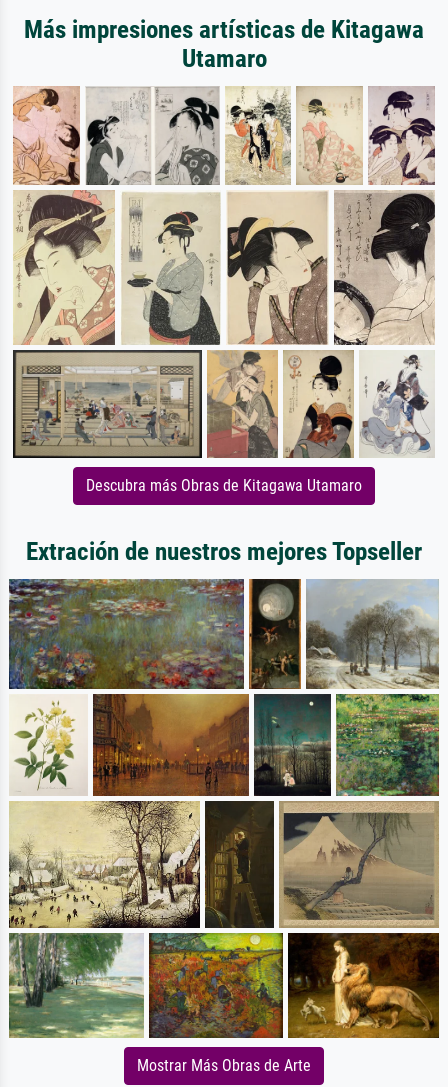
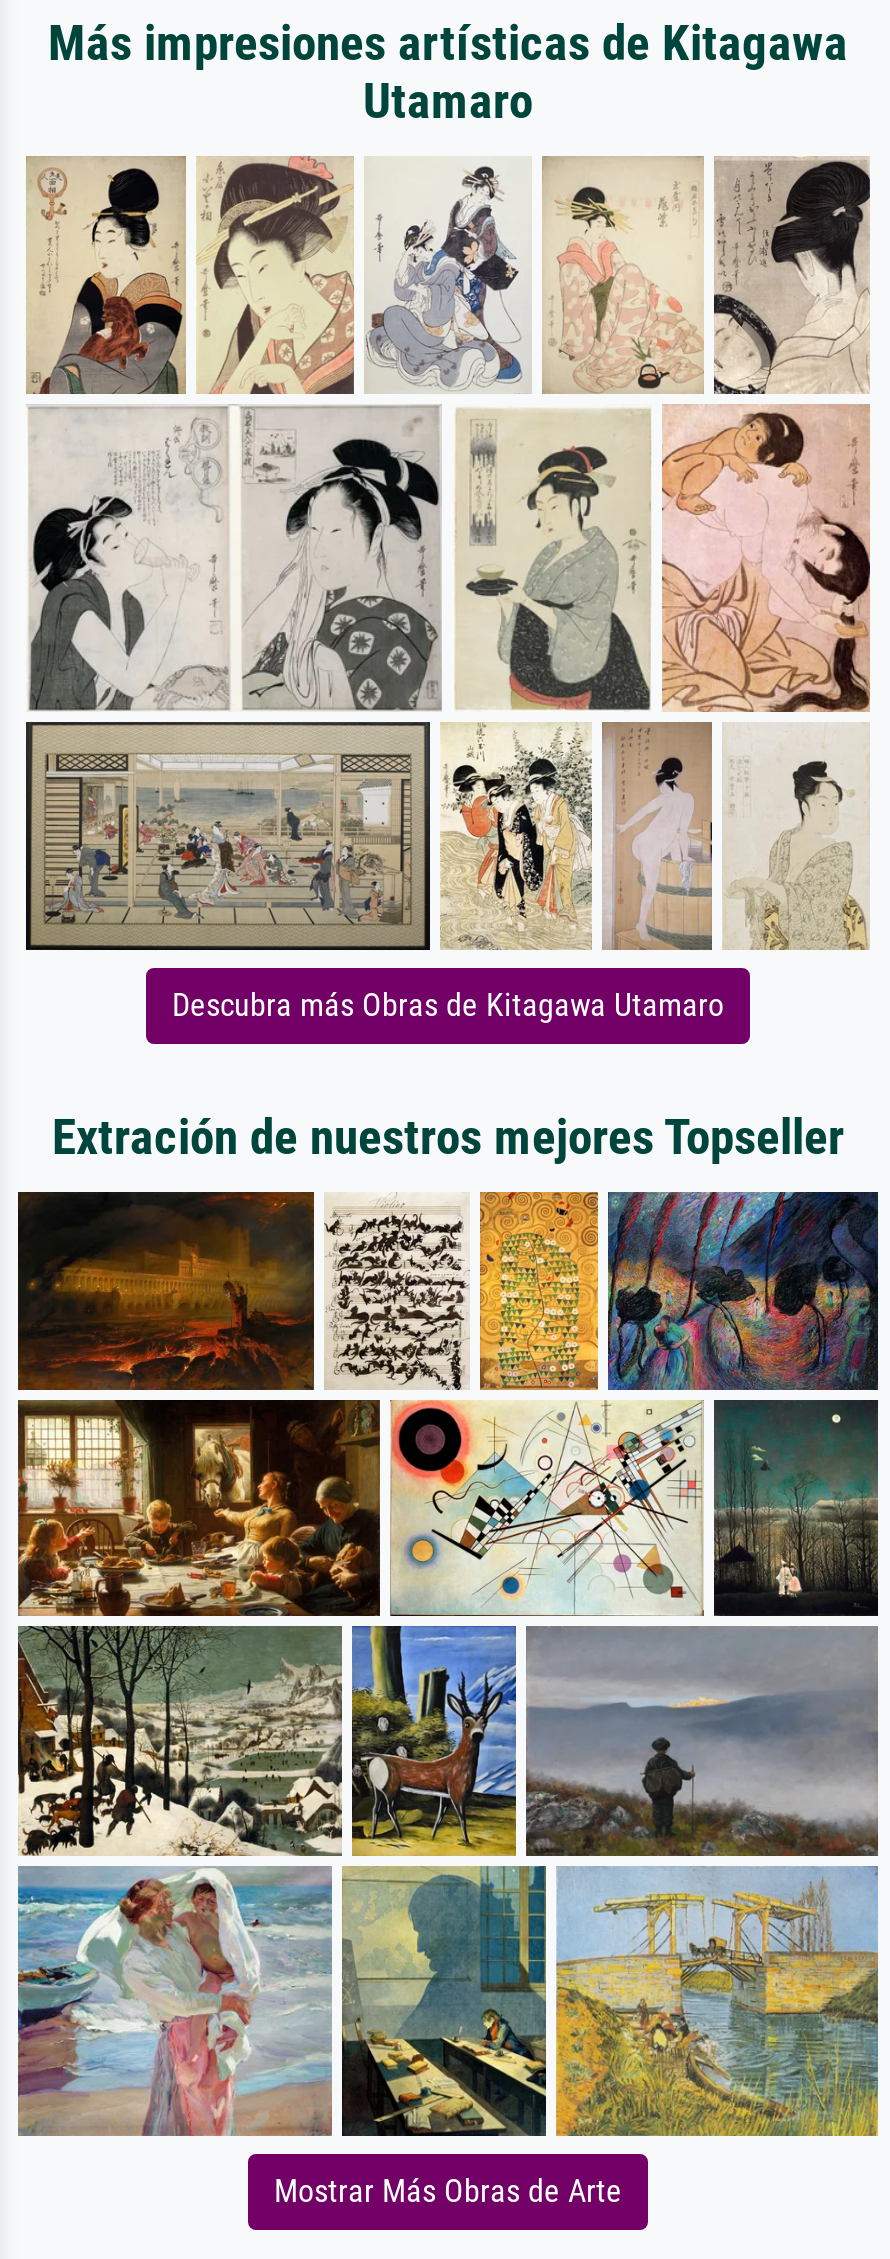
[13,86,436,459] [image] -> [26,156,872,952] [image]
[8,578,440,1039] [image] -> [16,1190,880,2138] [image]

